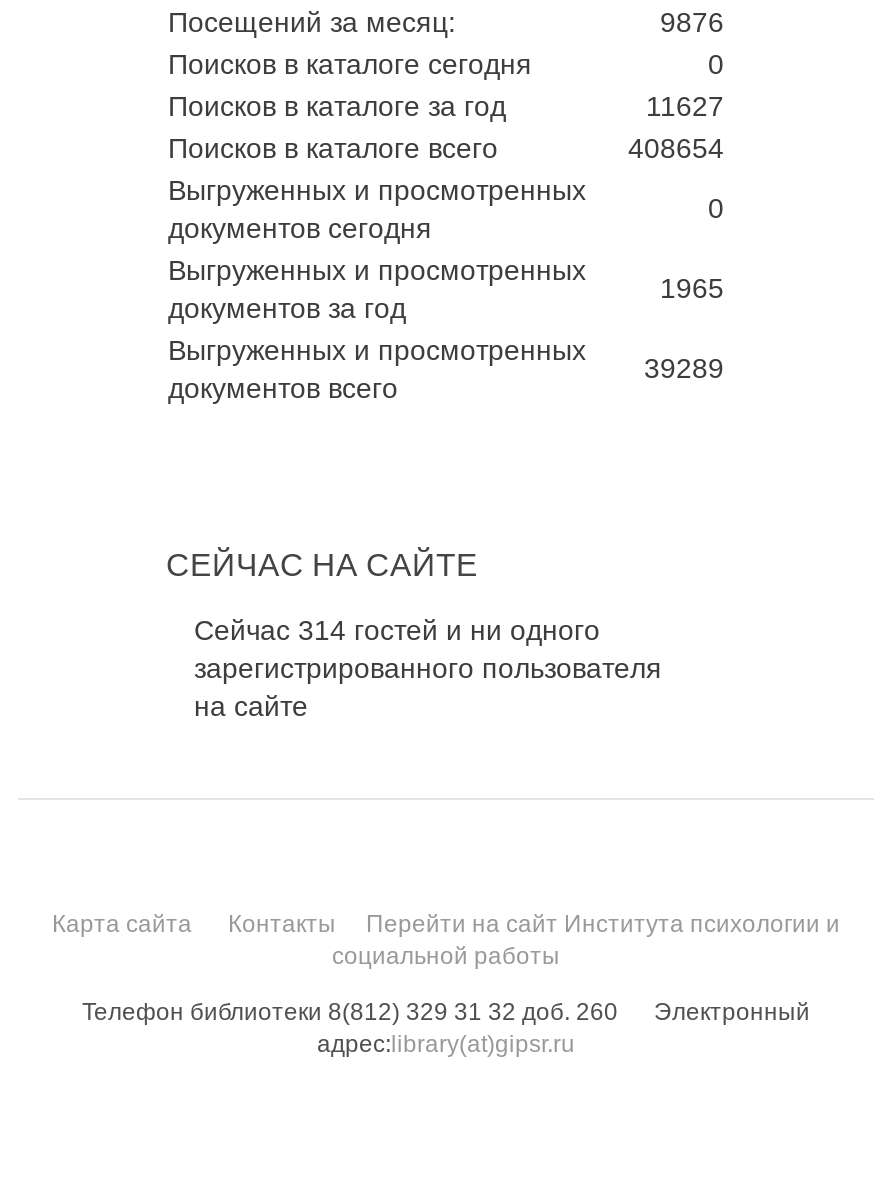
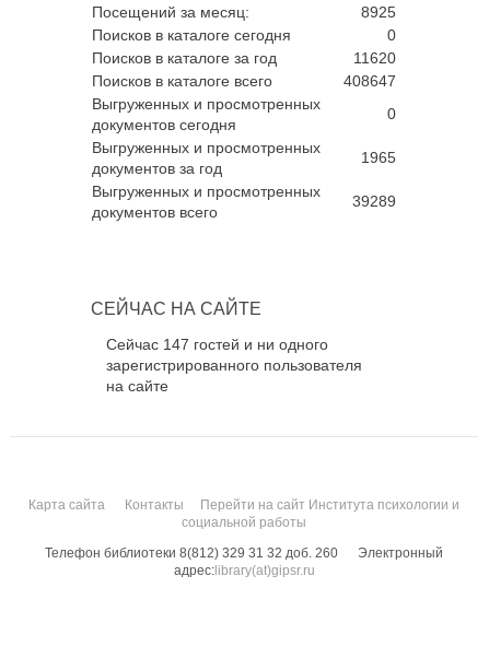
[660,6,724,38] 9876 -> [361,3,396,21] 8925
[646,90,724,122] 11627 -> [353,49,396,67] 11620
[628,132,724,164] 408654 -> [344,72,396,90] 408647
[194,614,600,646] Сейчас 314 гостей и ни одного -> [106,336,328,353] Сейчас 147 гостей и ни одного

